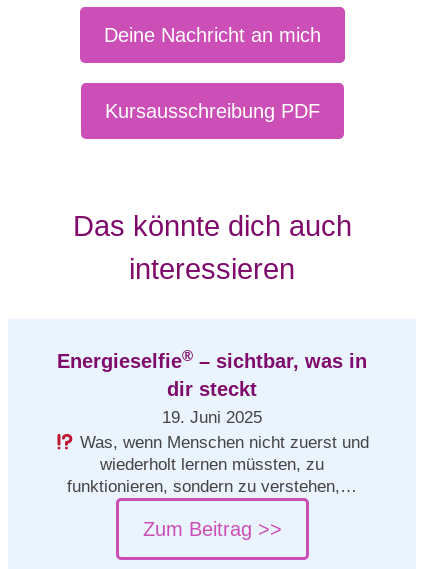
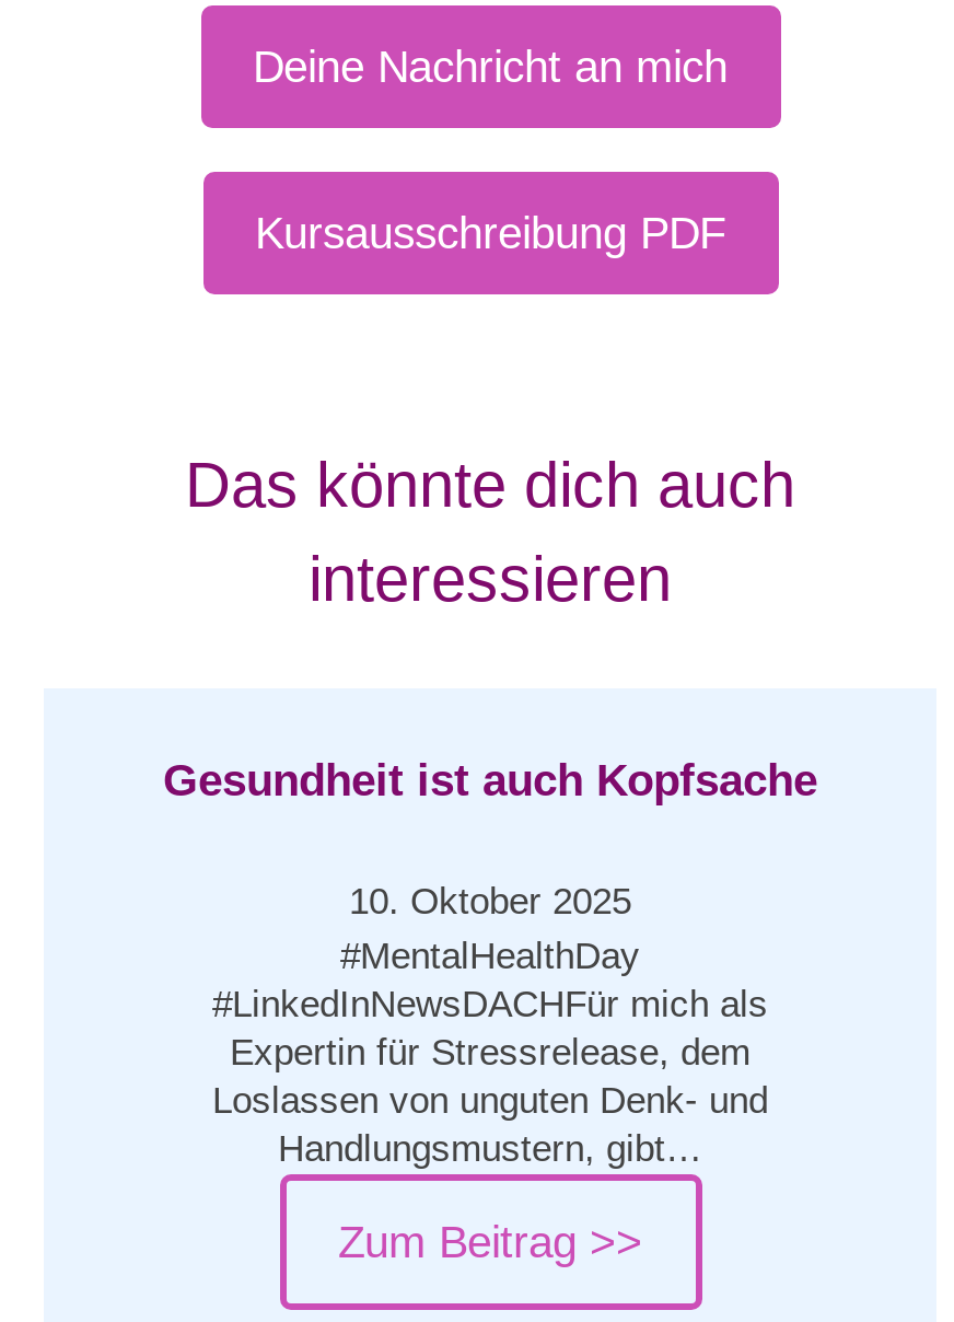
[57,347,369,496] Energieselfie® – sichtbar, was in | dir steckt | 19. Juni 2025 | Was, wenn Menschen nicht zuerst und | wiederholt lernen müssten, zu | funktionieren, sondern zu verstehen,… -> [163,756,817,1171] Gesundheit ist auch Kopfsache | 10. Oktober 2025 | #MentalHealthDay | #LinkedInNewsDACHFür mich als | Expertin für Stressrelease, dem | Loslassen von unguten Denk- und | Handlungsmustern, gibt…

